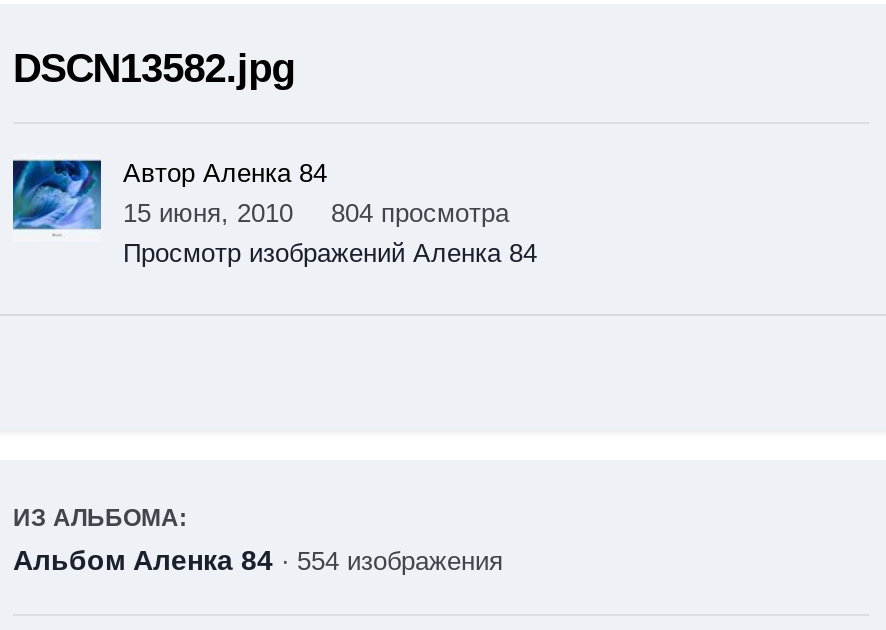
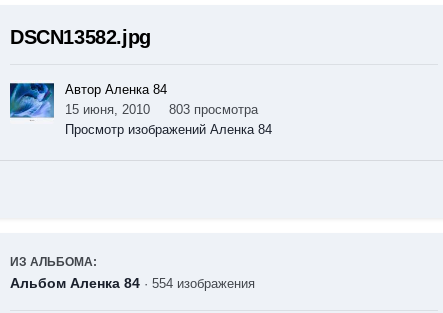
[123,199,509,229] 15 июня, 2010 804 просмотра -> [65,102,258,117] 15 июня, 2010 803 просмотра

